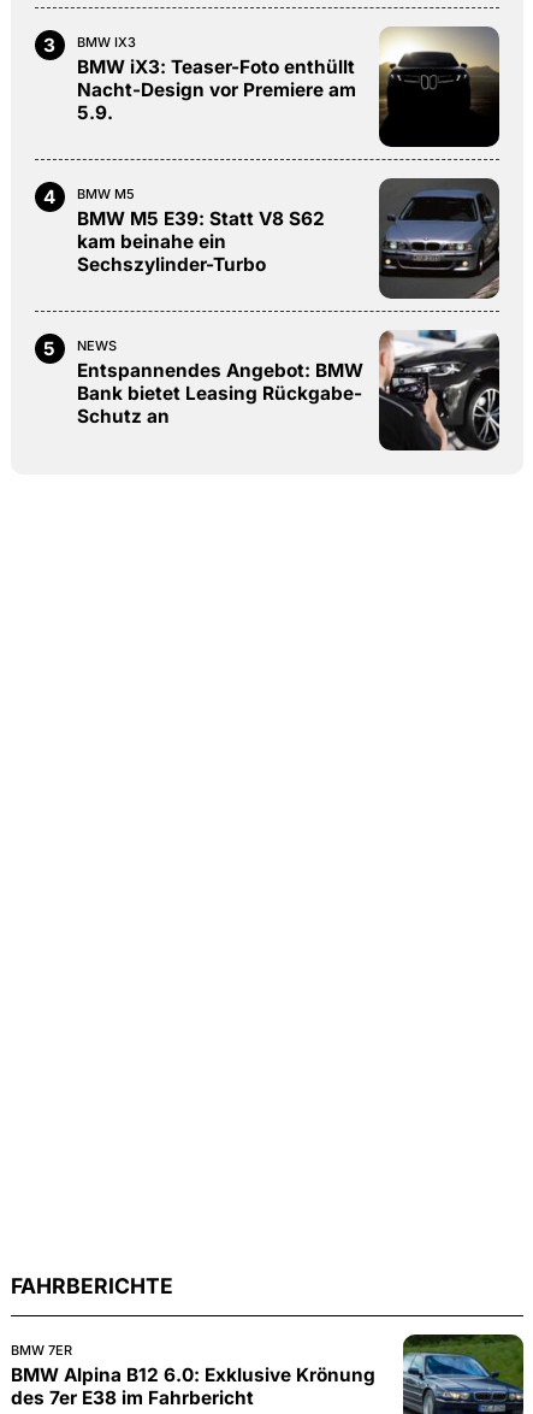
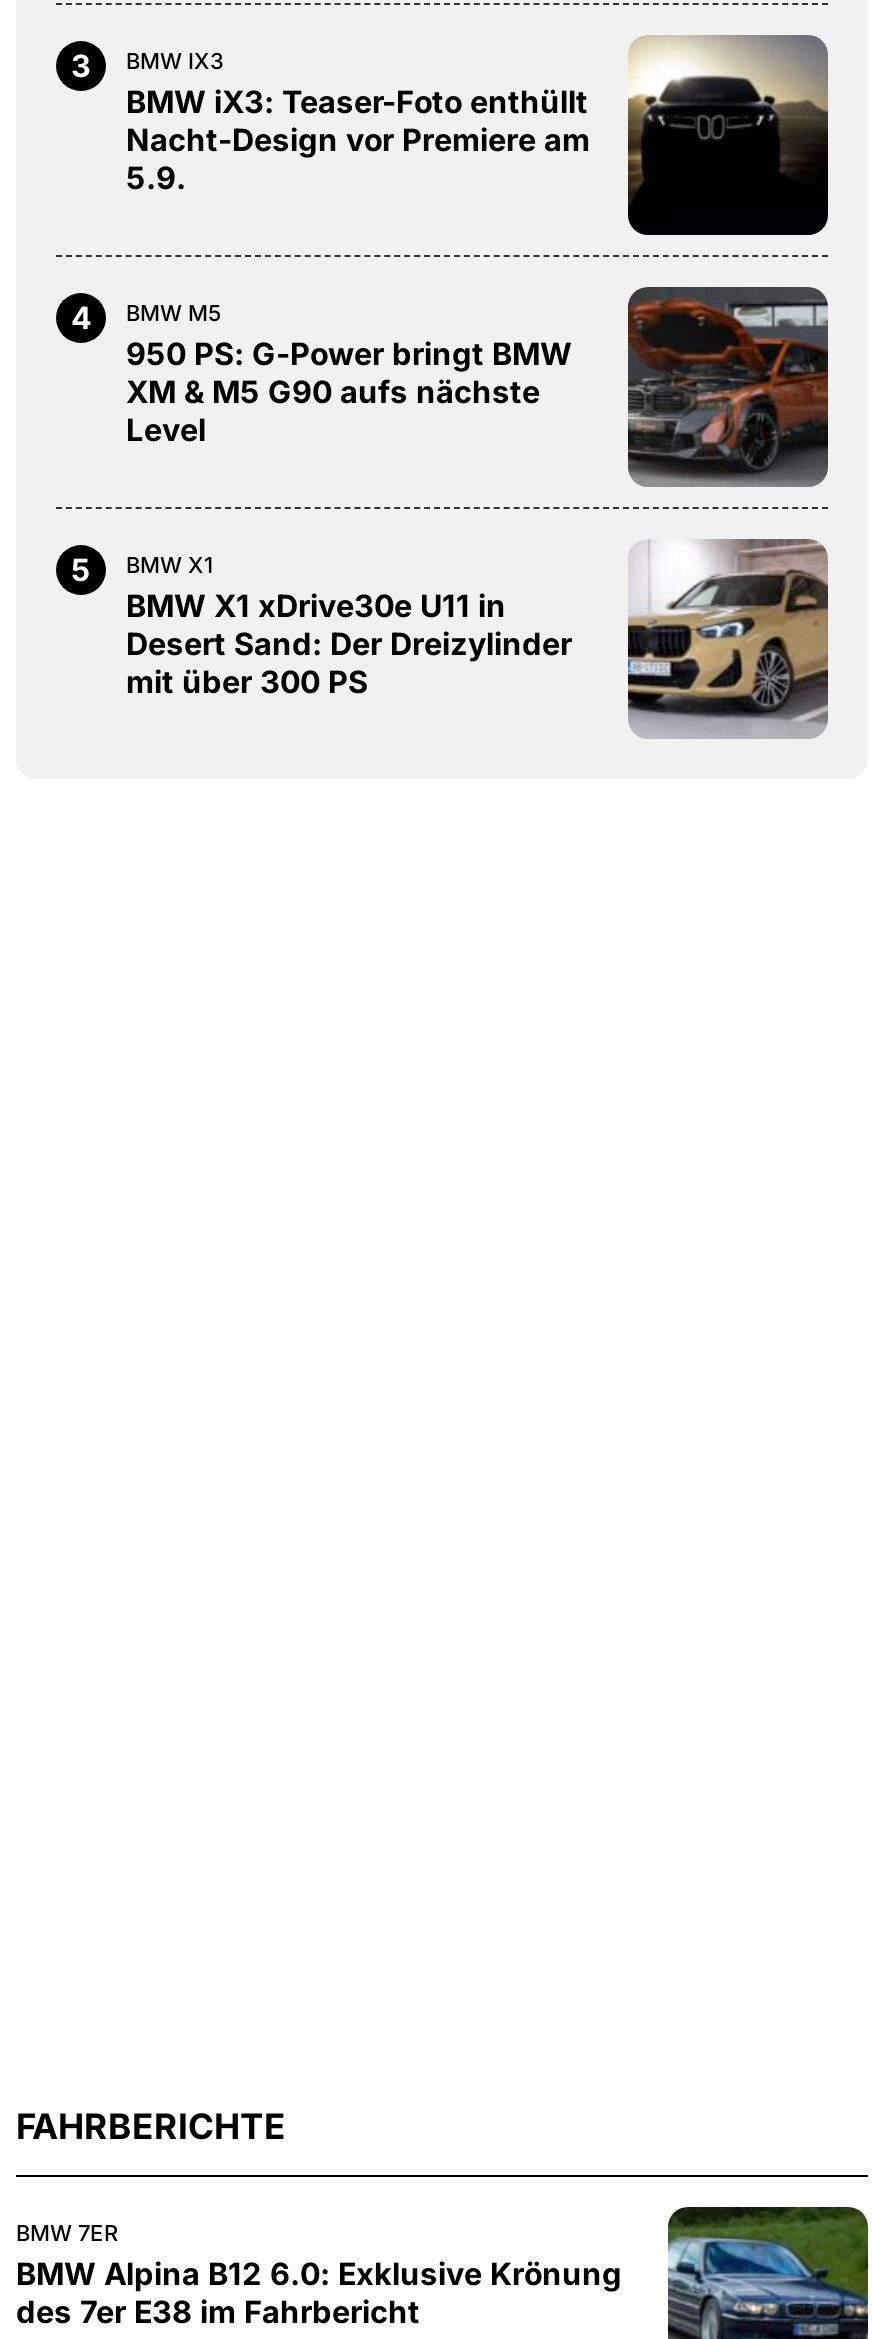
[379,187,499,299] [image] -> [628,299,828,485] [image]
[77,207,325,276] BMW M5 E39: Statt V8 S62 | kam beinahe ein | Sechszylinder-Turbo -> [126,335,572,449] 950 PS: G-Power bringt BMW | XM & M5 G90 aufs nächste | Level
[77,330,501,452] [image] | NEWS | Entspannendes Angebot: BMW | Bank bietet Leasing Rückgabe- | Schutz an -> [126,537,830,739] [image] | BMW X1 | BMW X1 xDrive30e U11 in | Desert Sand: Der Dreizylinder | mit über 300 PS

